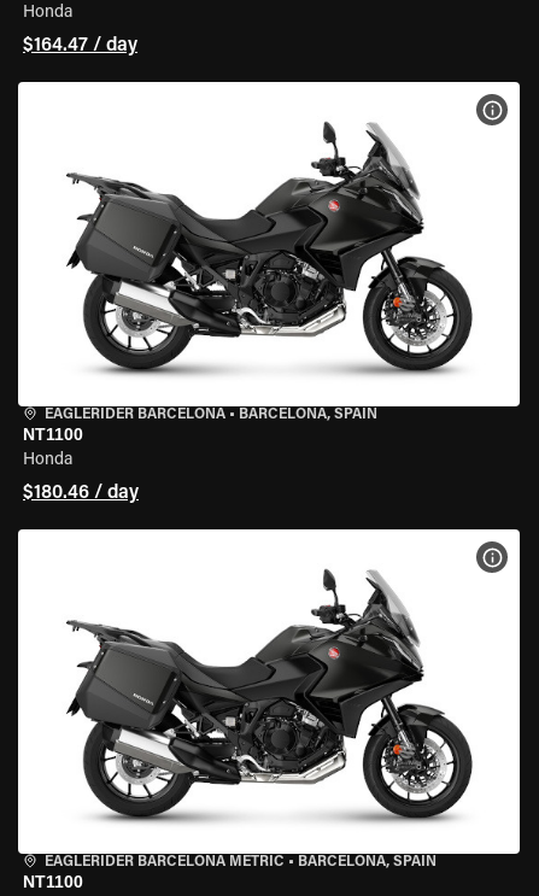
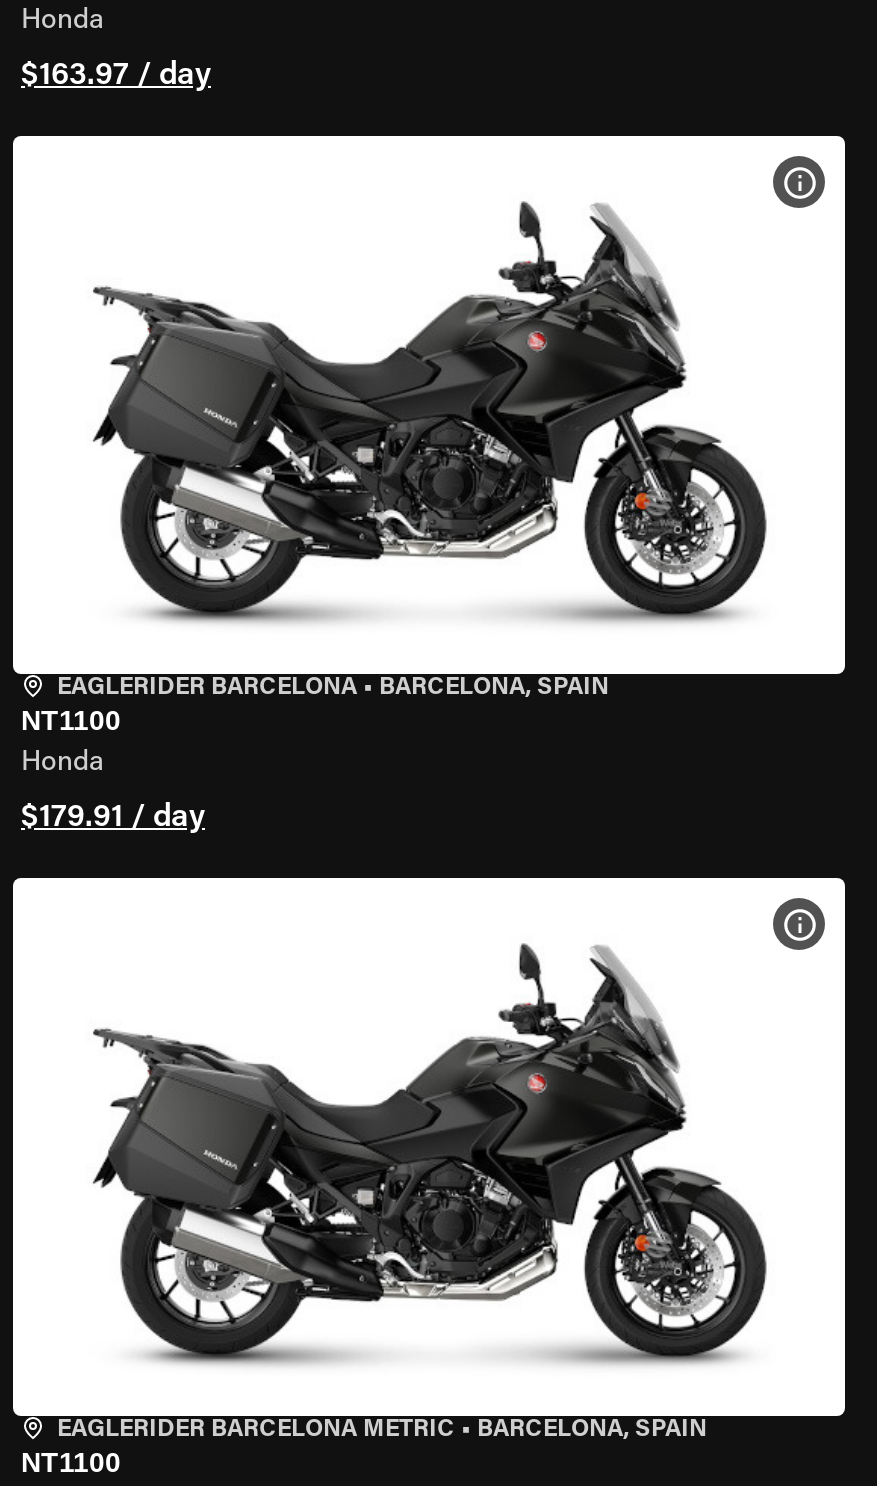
[23,36,137,55] $164.47 / day -> [21,60,211,92] $163.97 / day
[23,484,139,503] $180.46 / day -> [21,802,205,834] $179.91 / day

